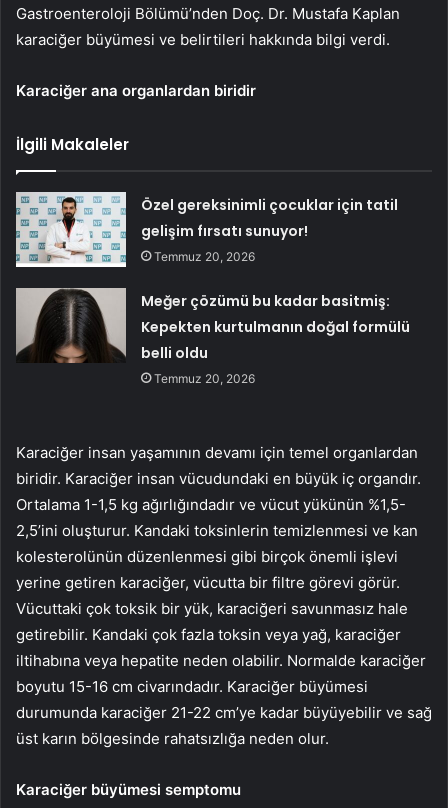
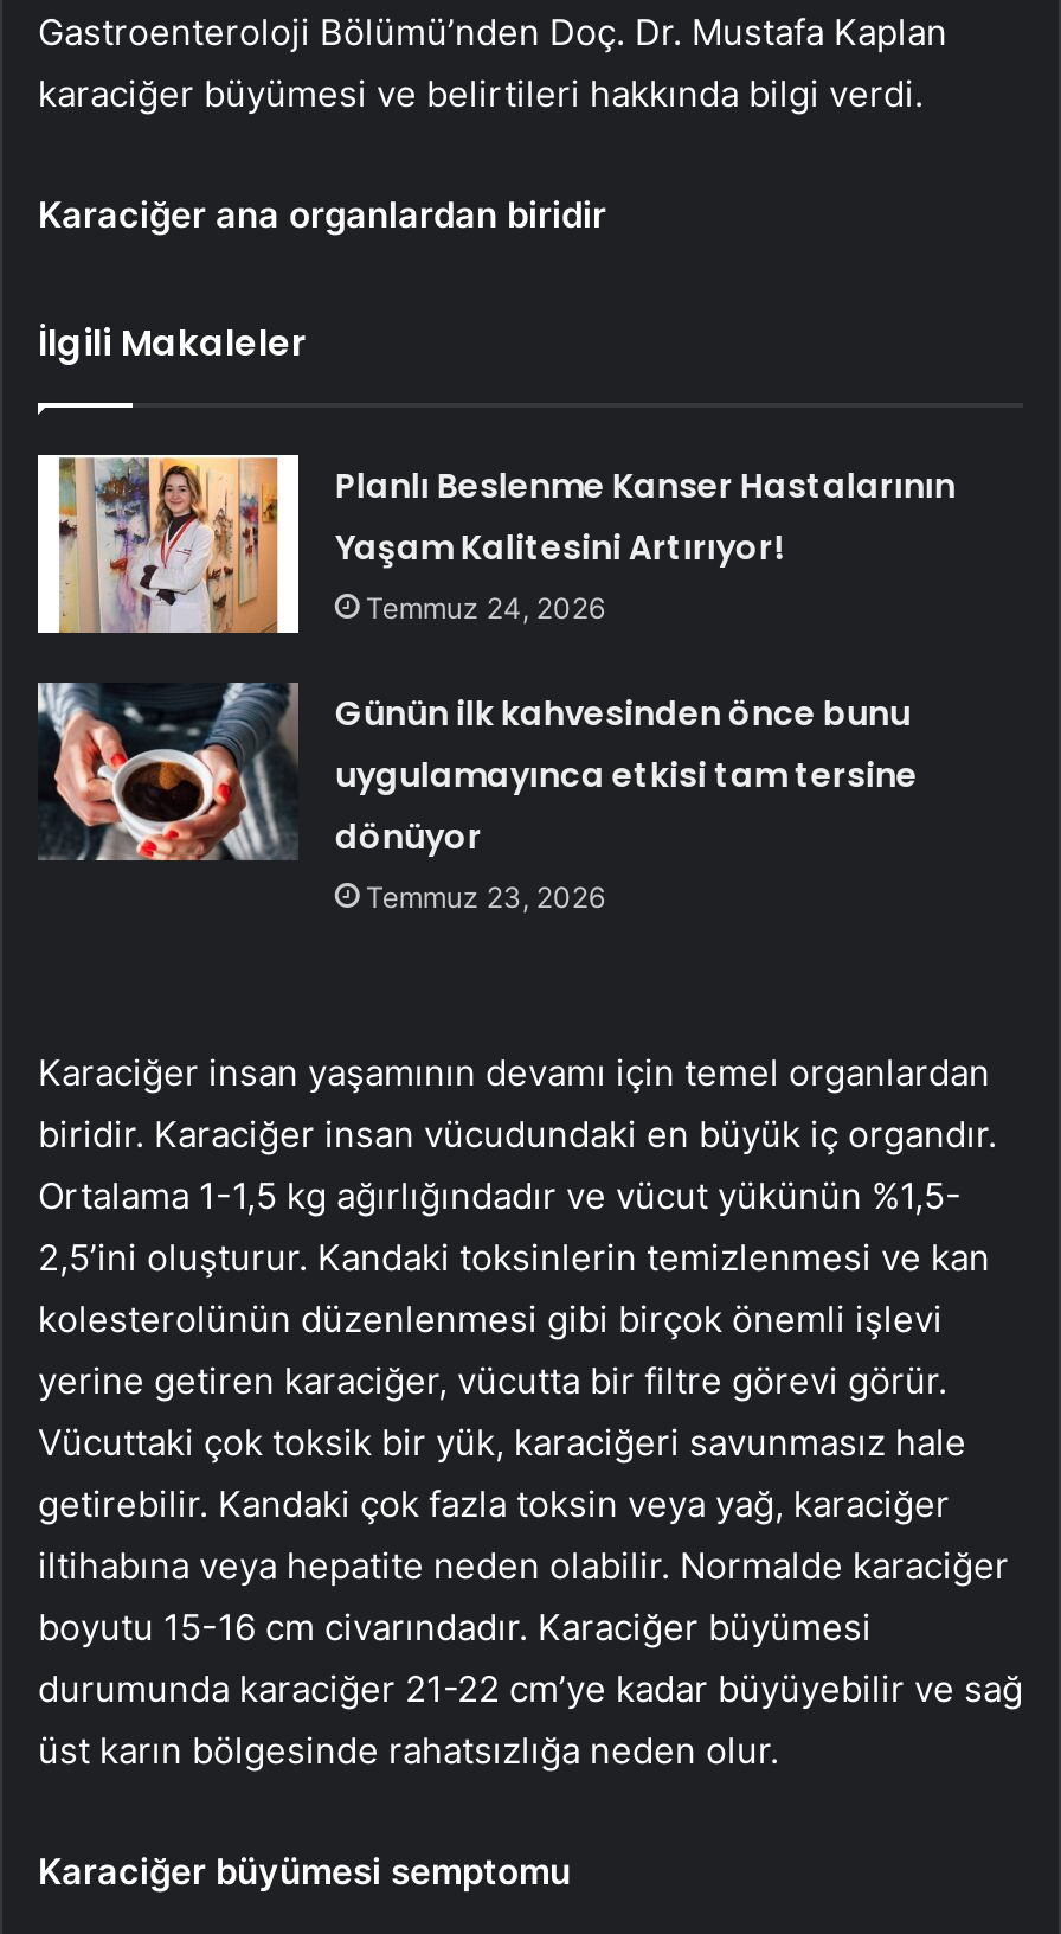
[15,192,398,268] [image] | Özel gereksinimli çocuklar için tatil | gelişim fırsatı sunuyor! | Temmuz 20, 2026 -> [36,455,955,635] [image] | Planlı Beslenme Kanser Hastalarının | Yaşam Kalitesini Artırıyor! | Temmuz 24, 2026
[15,287,410,386] [image] | Meğer çözümü bu kadar basitmiş: | Kepekten kurtulmanın doğal formülü | belli oldu | Temmuz 20, 2026 -> [38,680,917,914] [image] | Günün ilk kahvesinden önce bunu | uygulamayınca etkisi tam tersine | dönüyor | Temmuz 23, 2026

